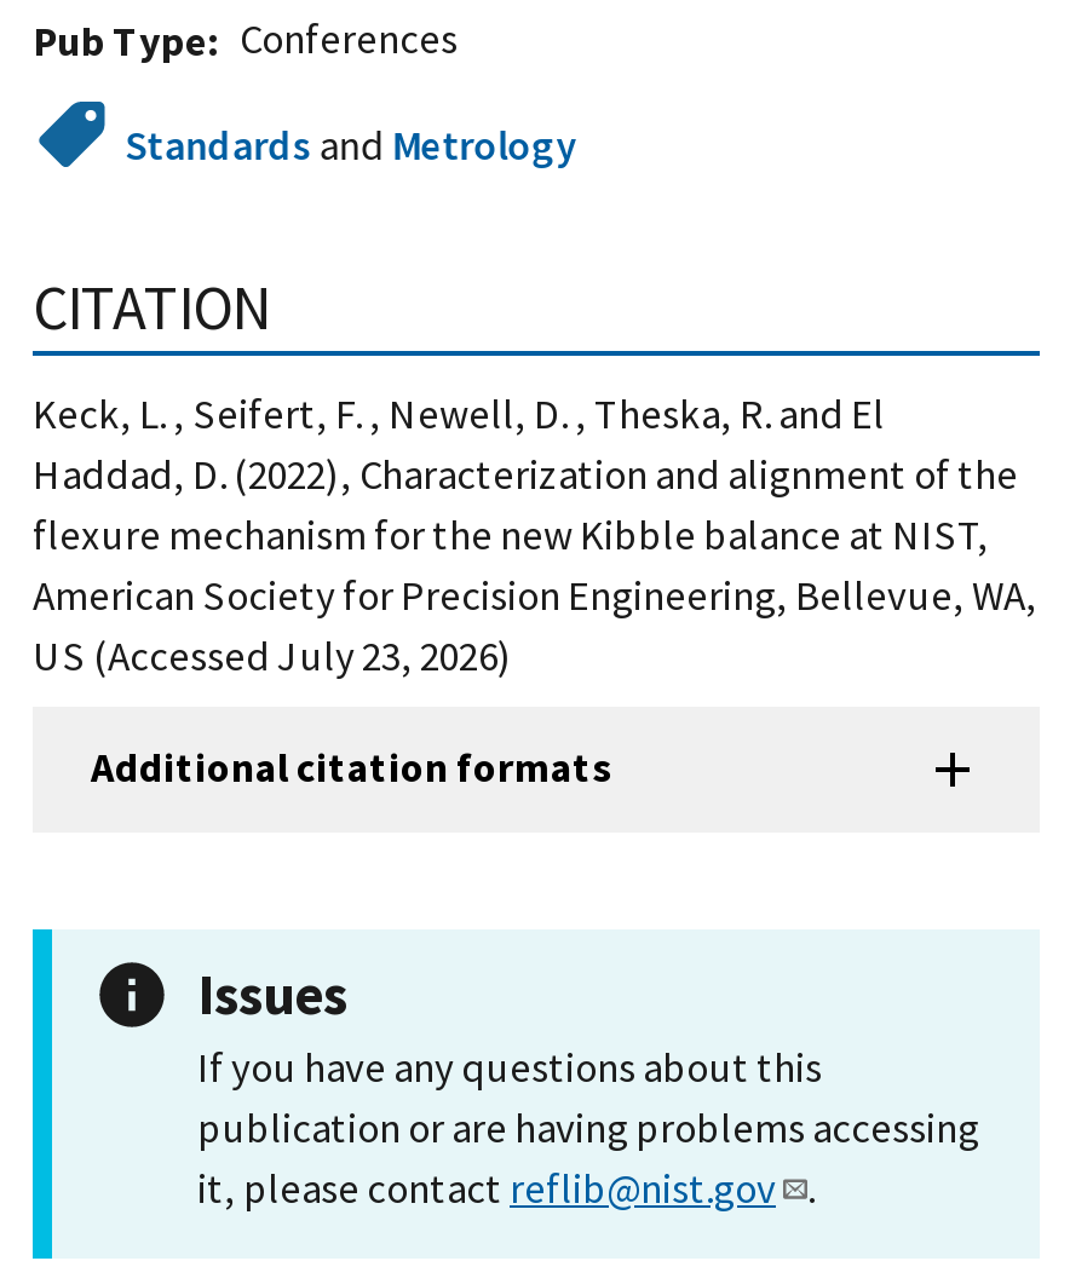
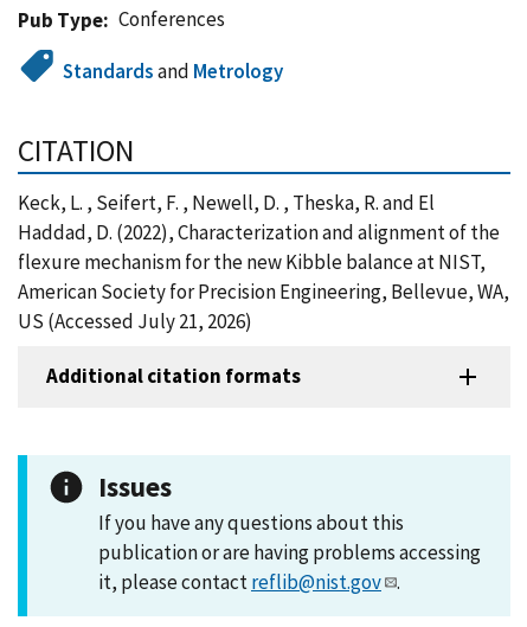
[33,629,512,682] US (Accessed July 23, 2026) -> [18,308,252,334] US (Accessed July 21, 2026)

